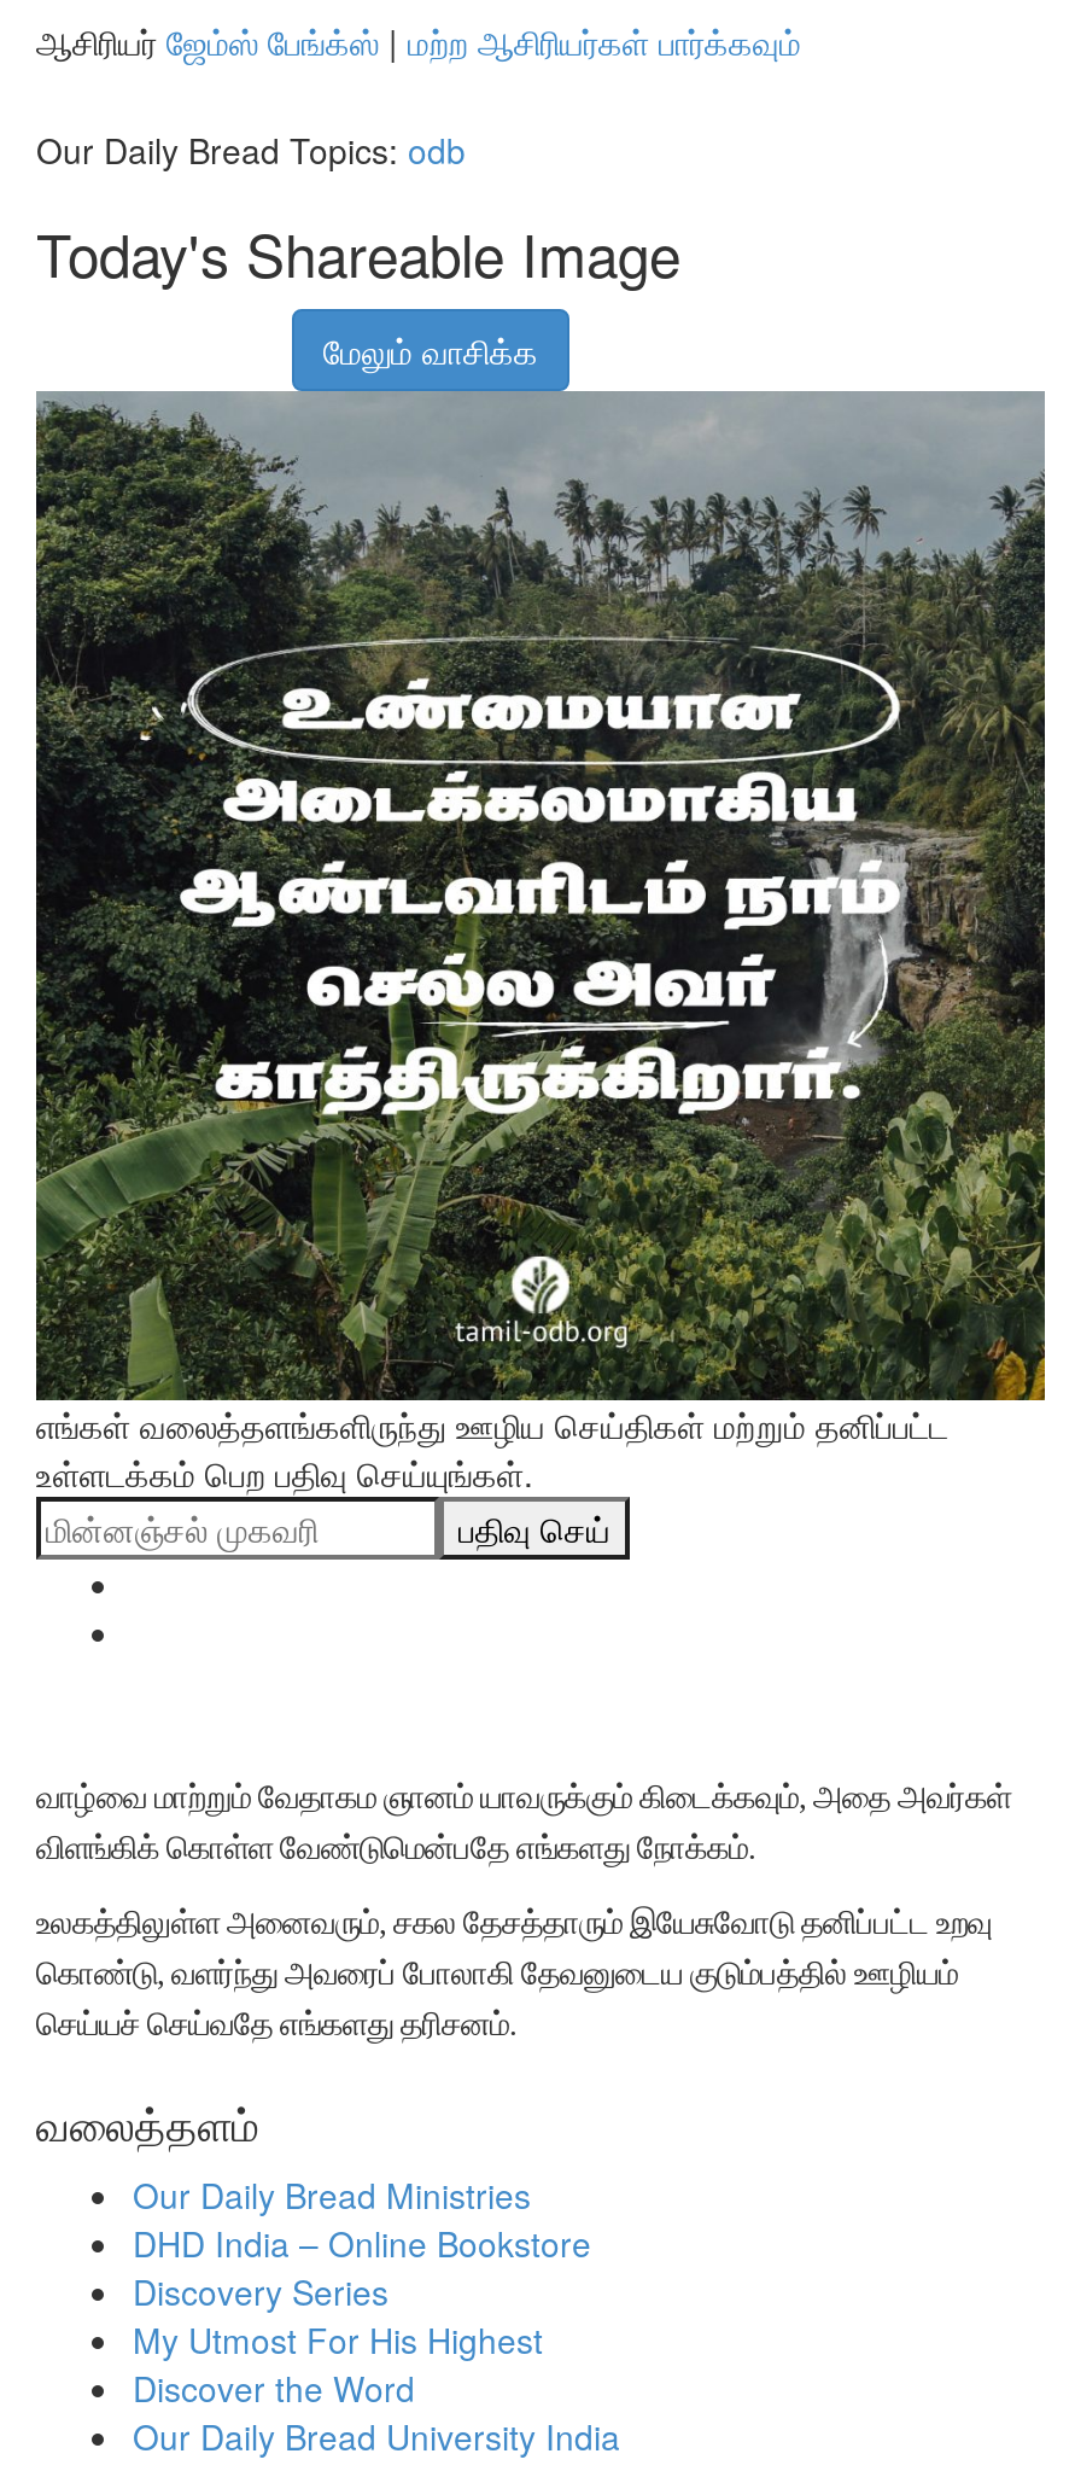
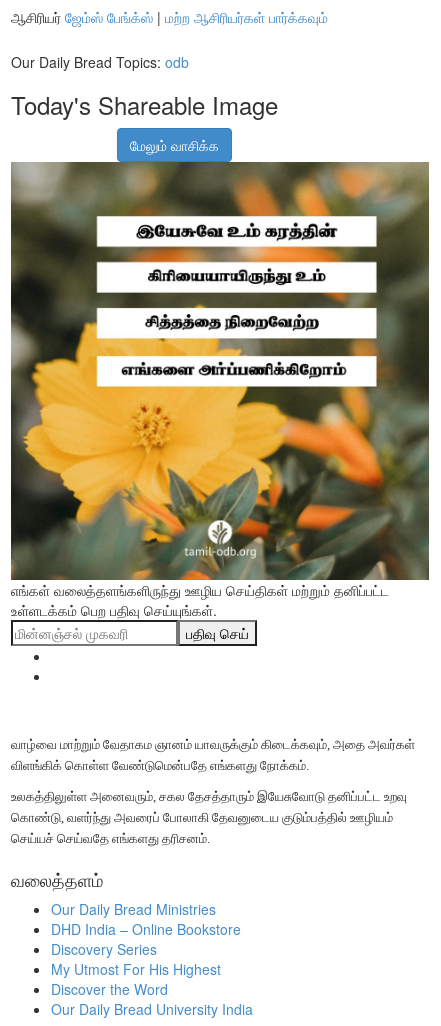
[34,391,1047,1400] [image] -> [10,161,430,580] [image]

